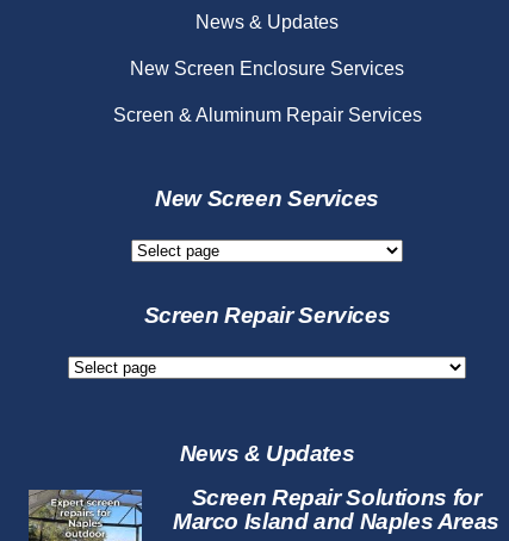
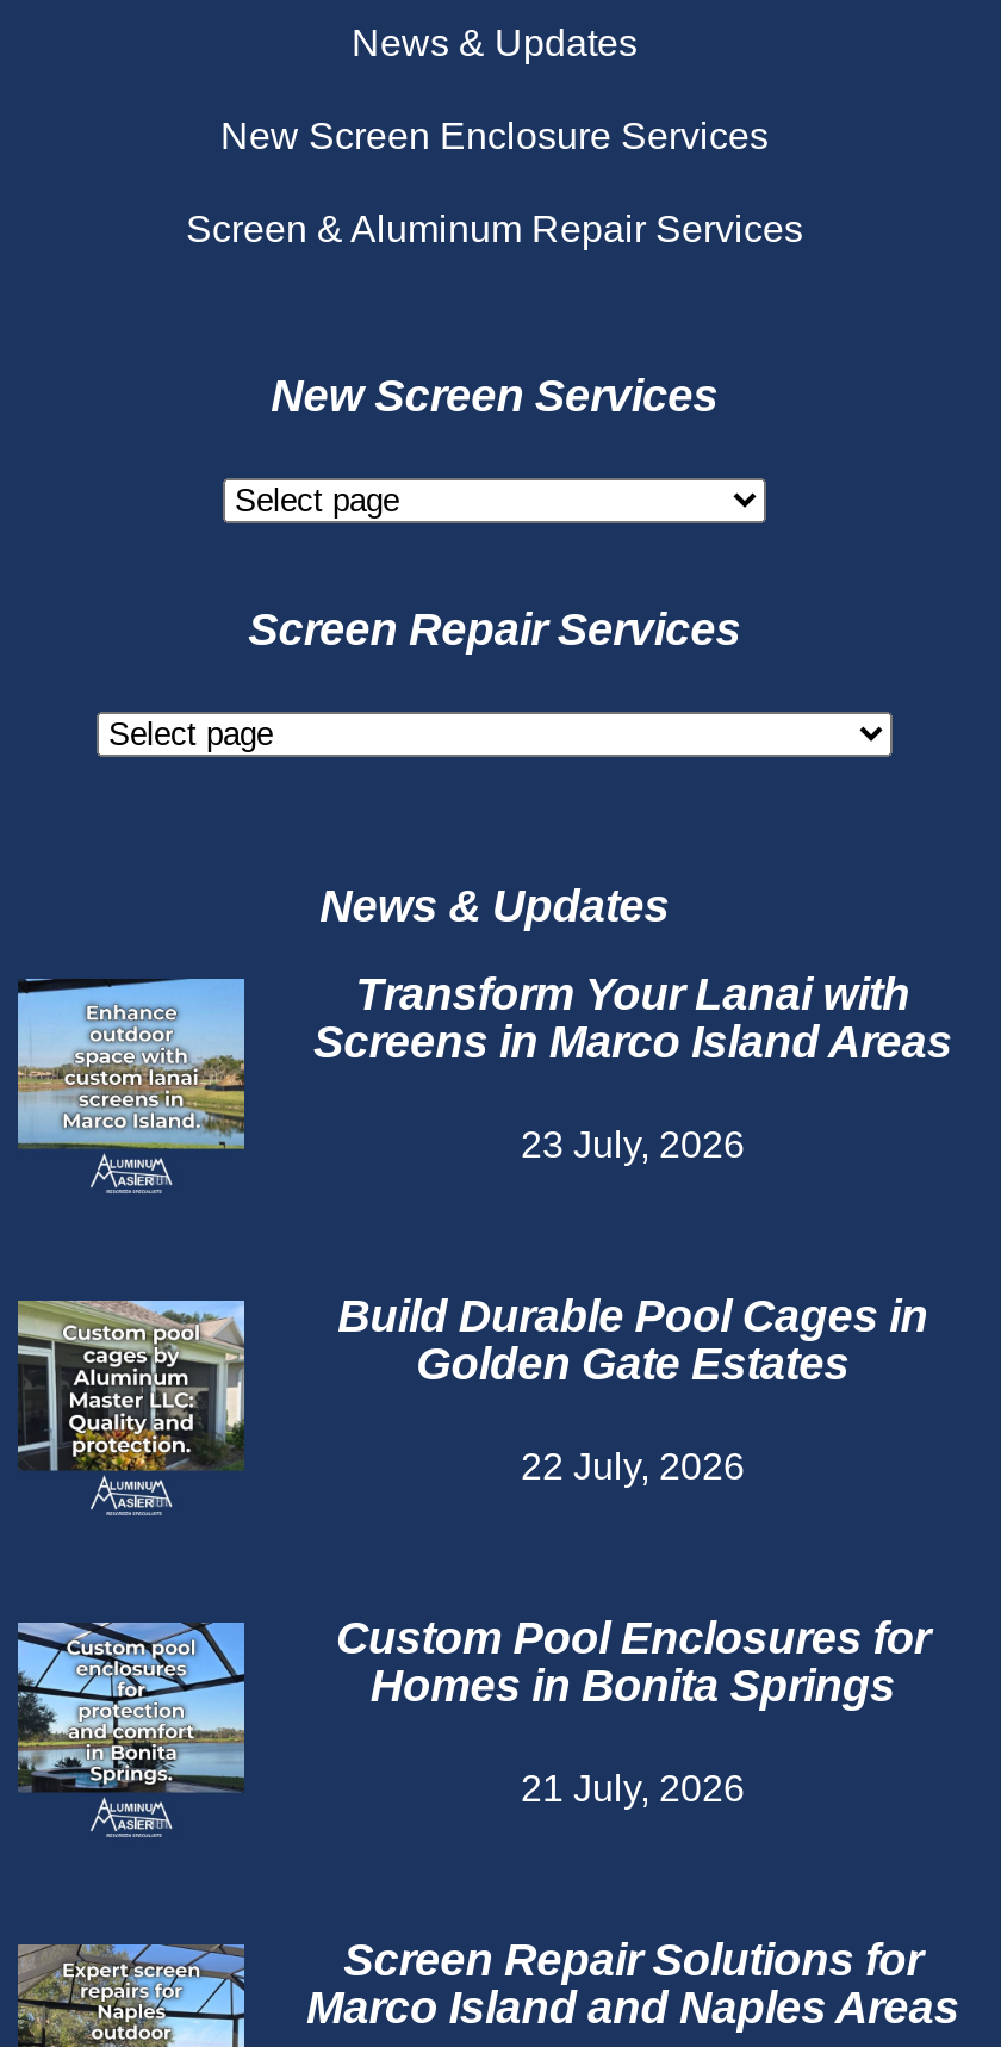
none -> [15,970,952,1196] [image] | Transform Your Lanai with | Screens in Marco Island Areas | 23 July, 2026
none -> [15,1292,928,1518] [image] | Build Durable Pool Cages in | Golden Gate Estates | 22 July, 2026
none -> [15,1614,930,1840] [image] | Custom Pool Enclosures for | Homes in Bonita Springs | 21 July, 2026

